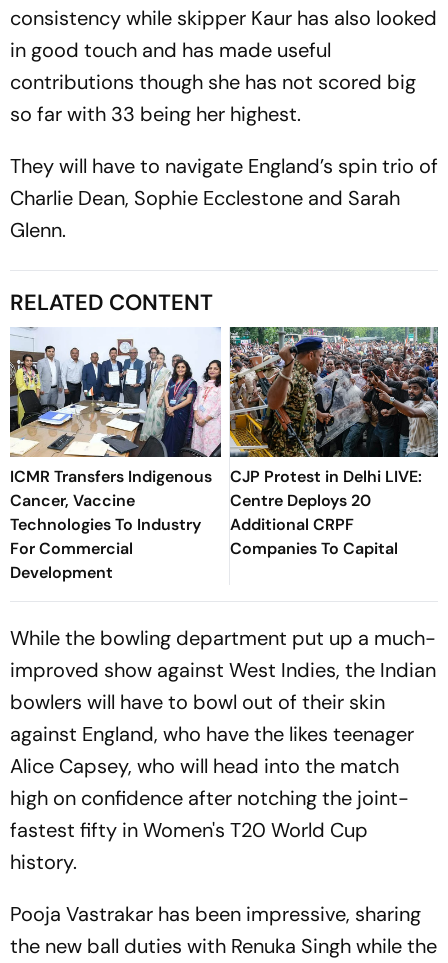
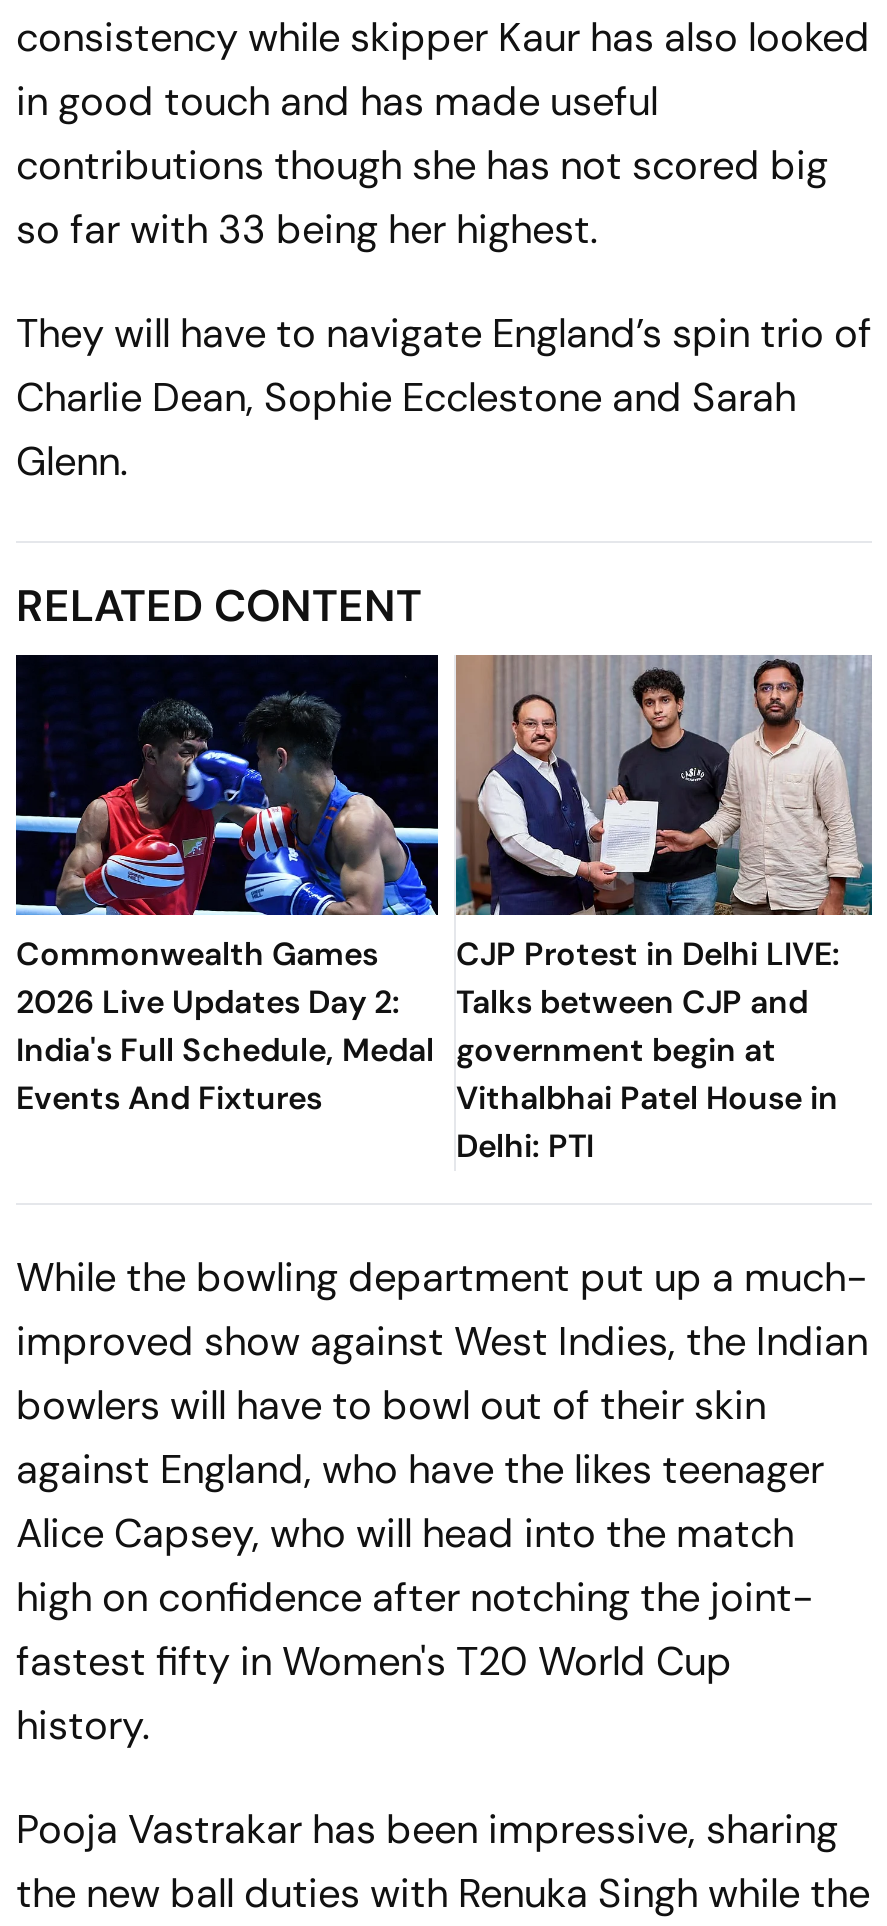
[9,327,398,559] [image] | Centre Deploys 20 | Additional CRPF | Companies To Capital -> [14,652,838,1166] [image] | Talks between CJP and | government begin at | Vithalbhai Patel House in | Delhi: PTI
[10,326,438,583] [image] | ICMR Transfers Indigenous | Cancer, Vaccine | Technologies To Industry | For Commercial | Development -> [16,654,872,1118] [image] | Commonwealth Games | 2026 Live Updates Day 2: | India's Full Schedule, Medal | Events And Fixtures

